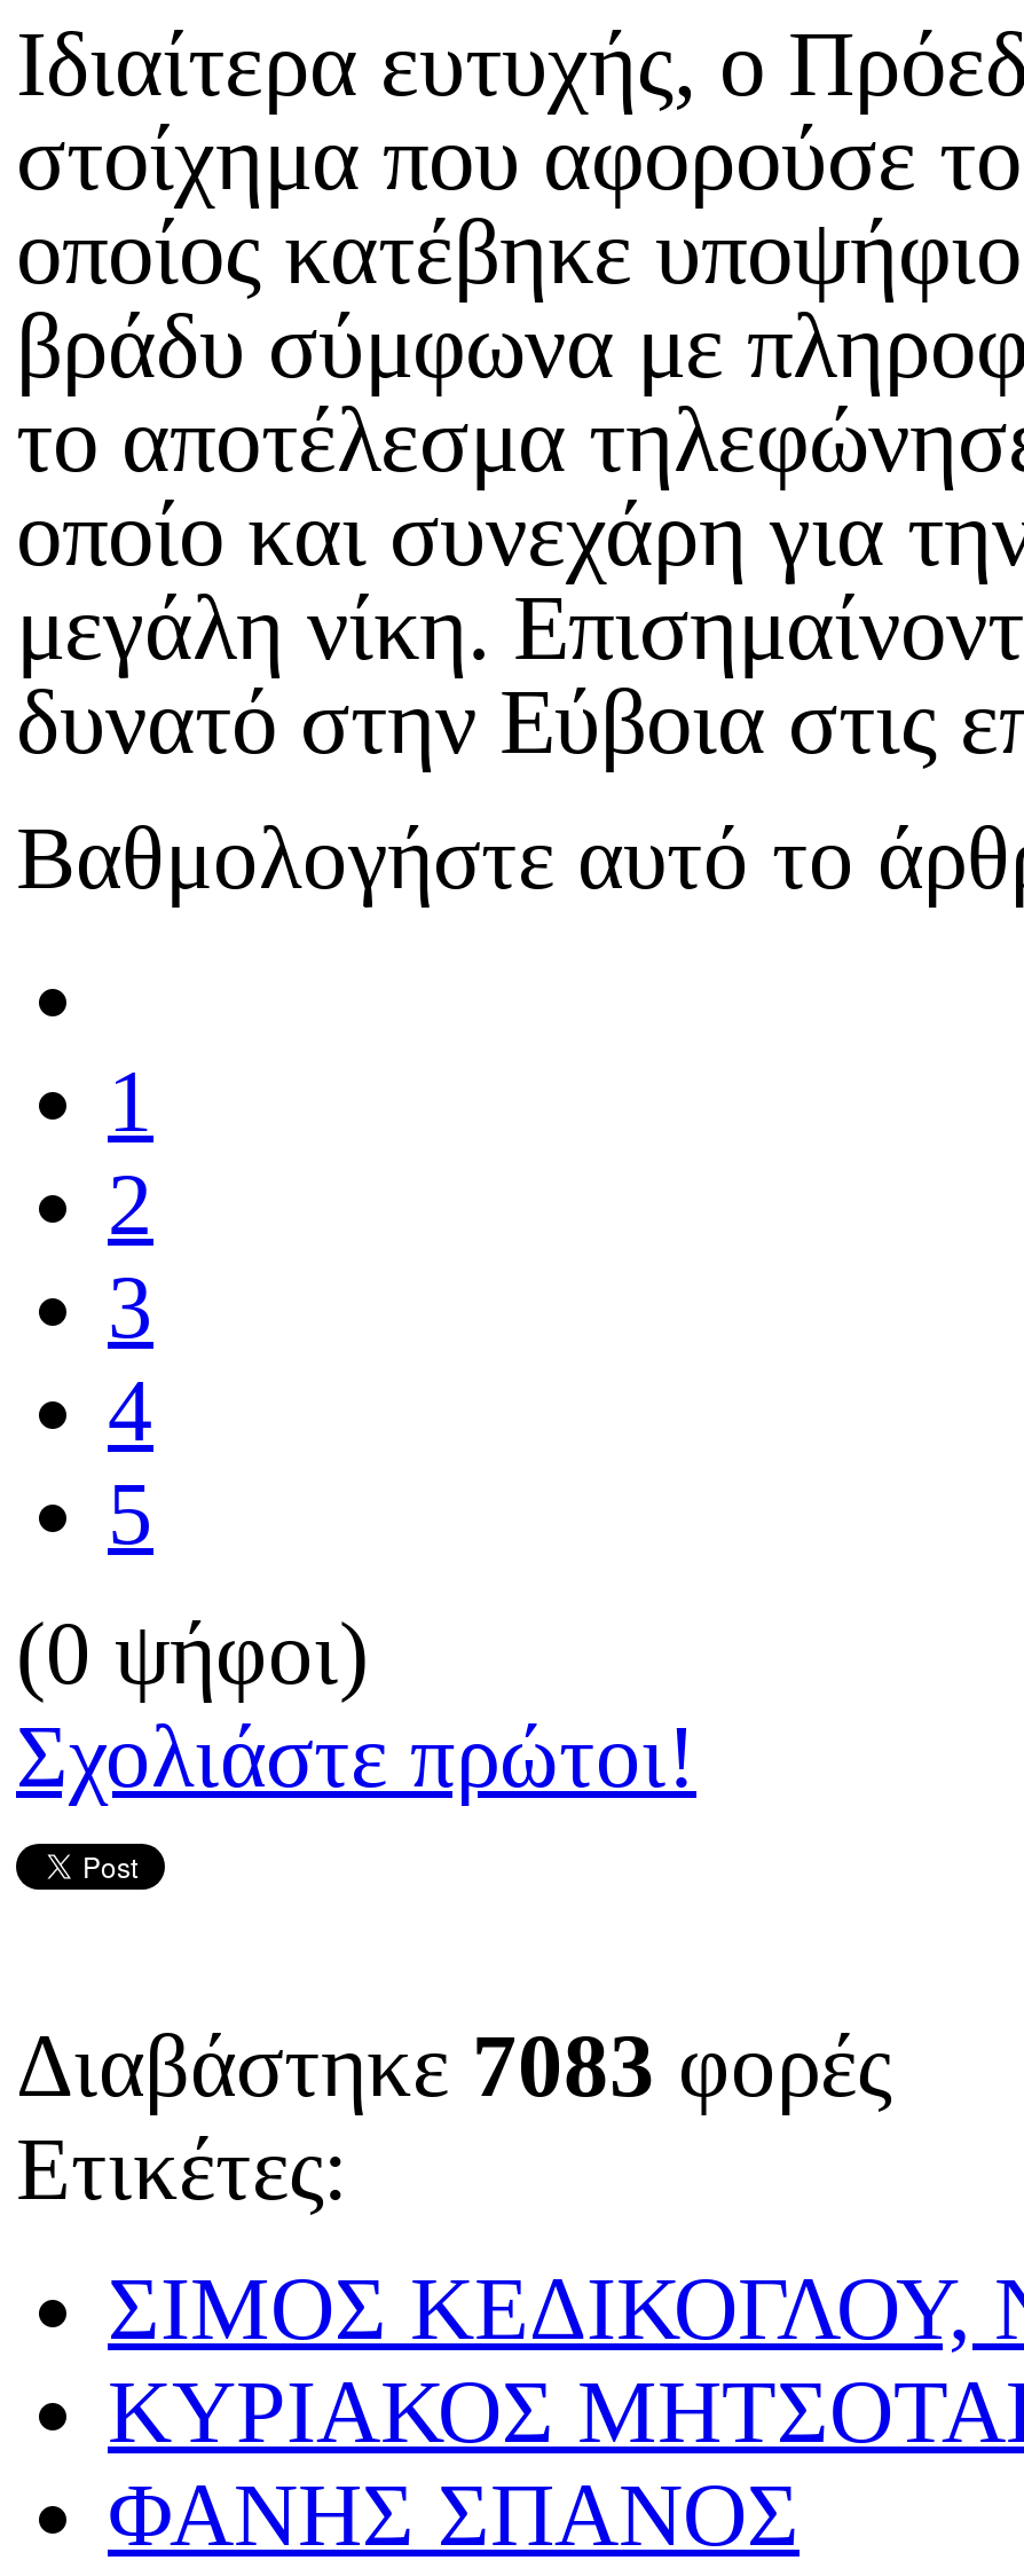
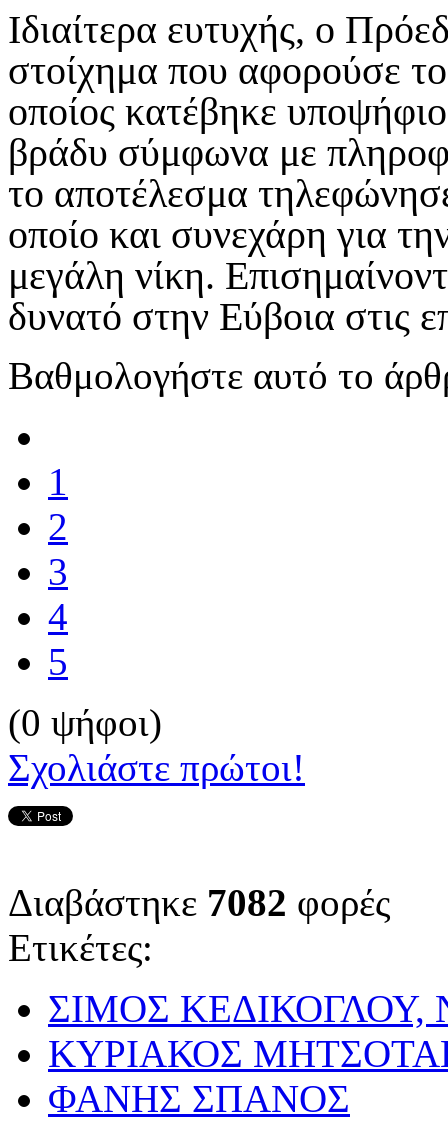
[16,2016,891,2115] Διαβάστηκε 7083 φορές -> [8,881,390,924] Διαβάστηκε 7082 φορές

